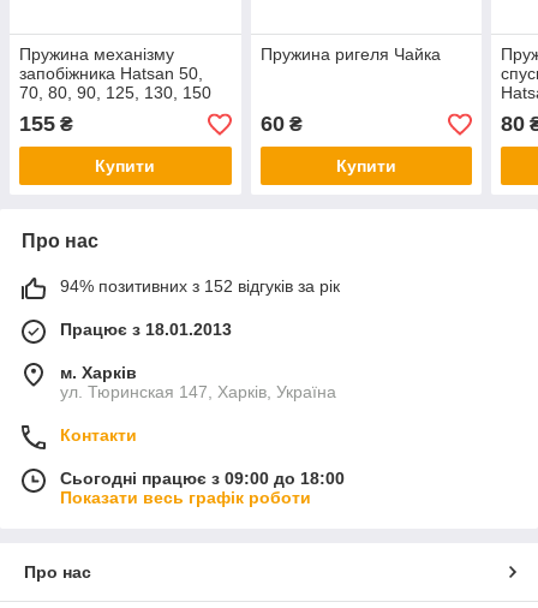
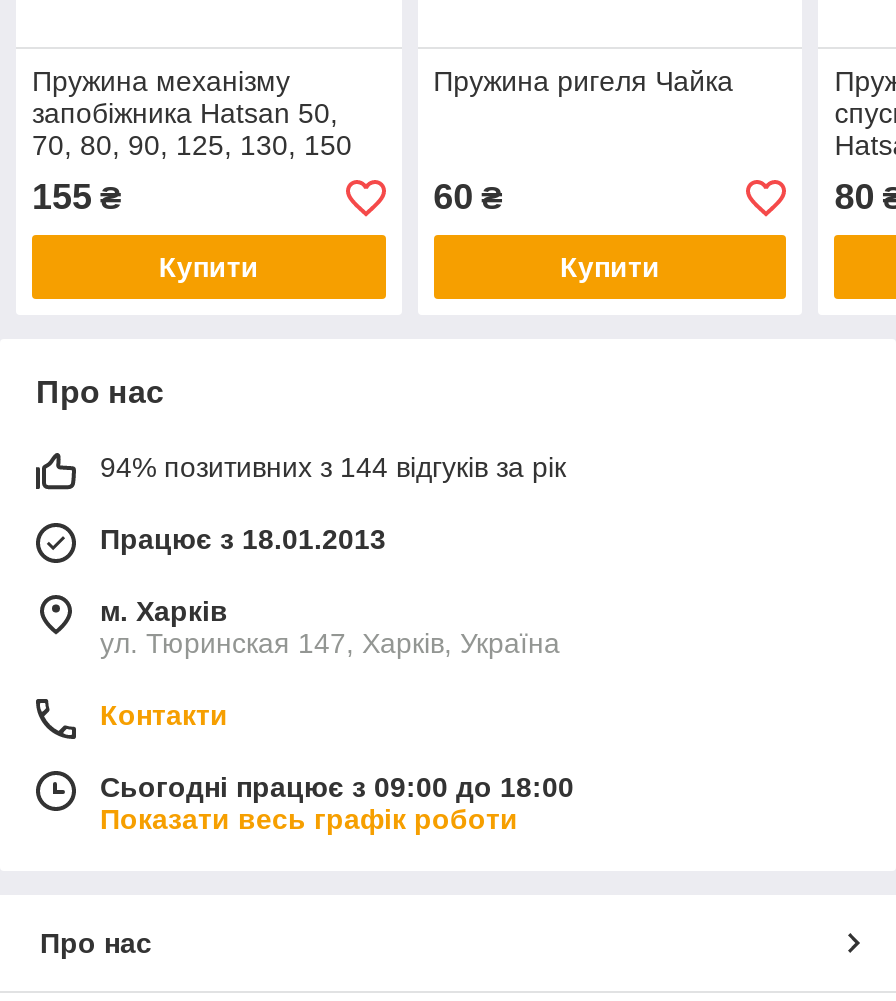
[60,277,340,296] 94% позитивних з 152 відгуків за рік -> [100,452,566,484] 94% позитивних з 144 відгуків за рік

